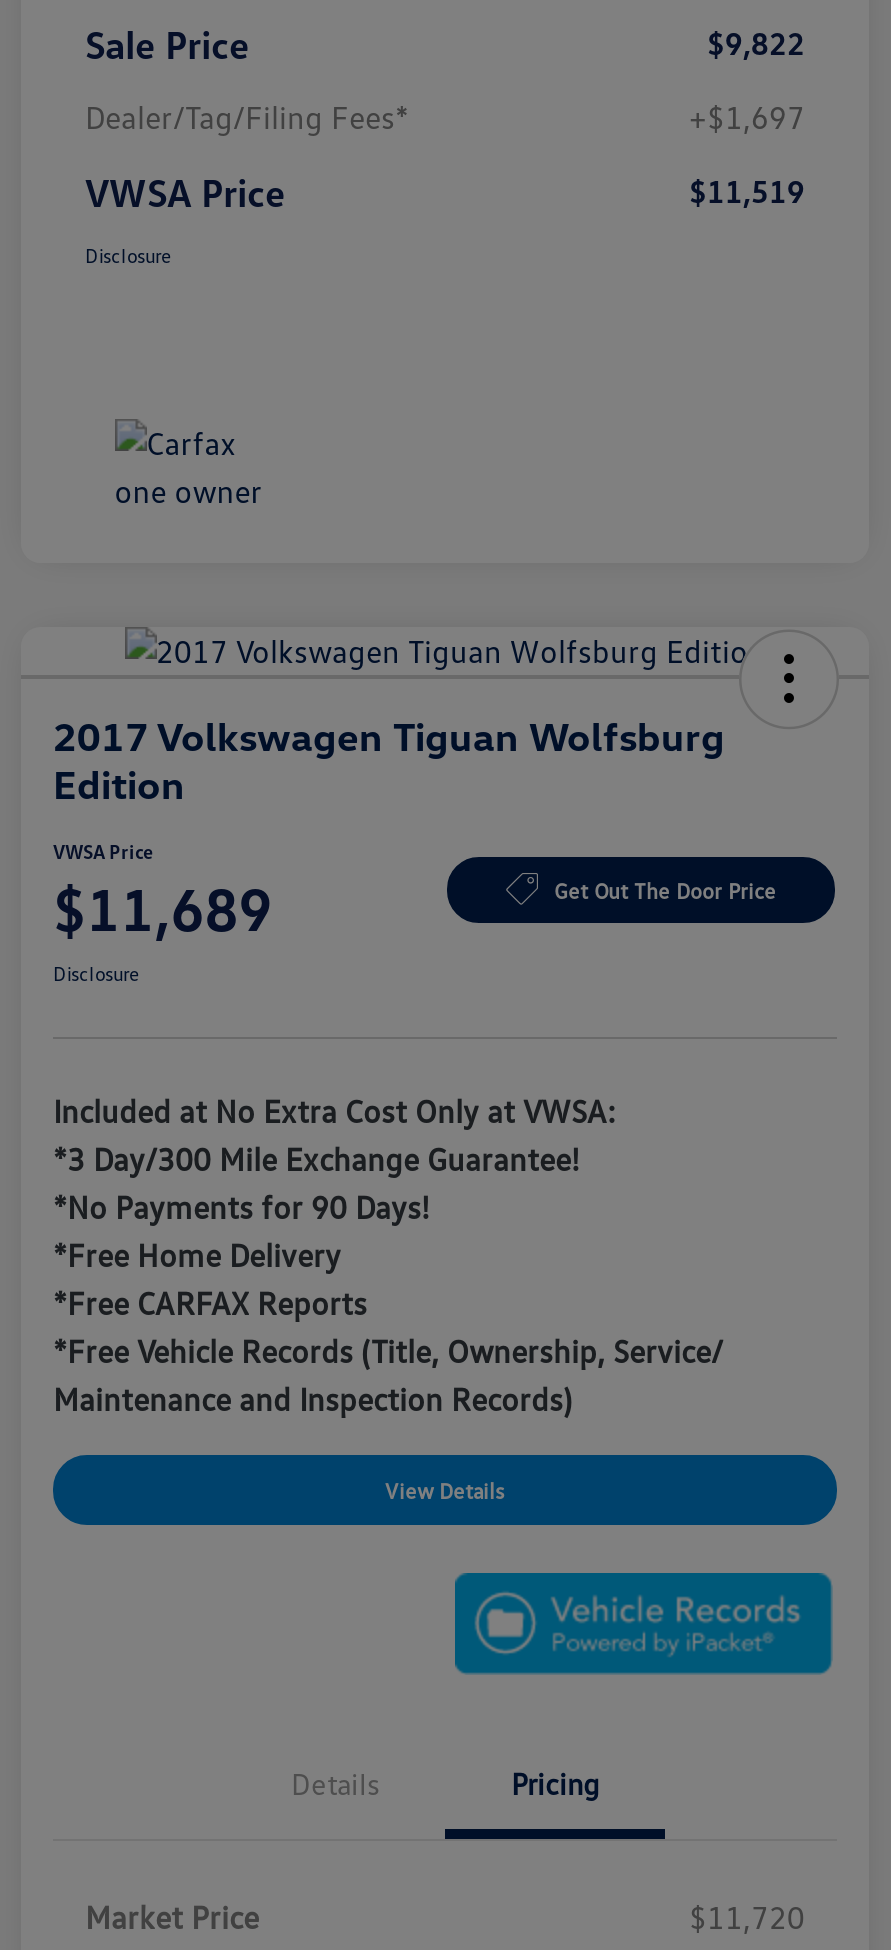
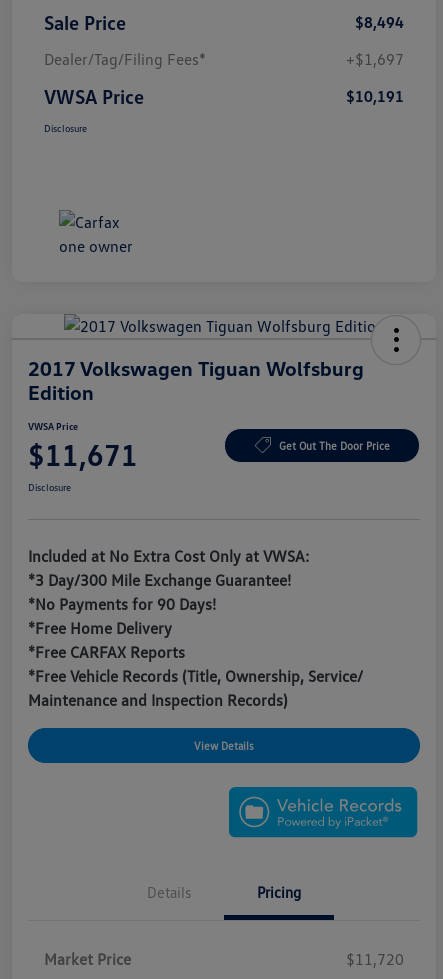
[707,23,805,63] $9,822 -> [355,12,404,32] $8,494
[689,171,805,211] $11,519 -> [346,86,404,106] $10,191
[53,871,273,945] $11,689 -> [28,436,138,473] $11,671

